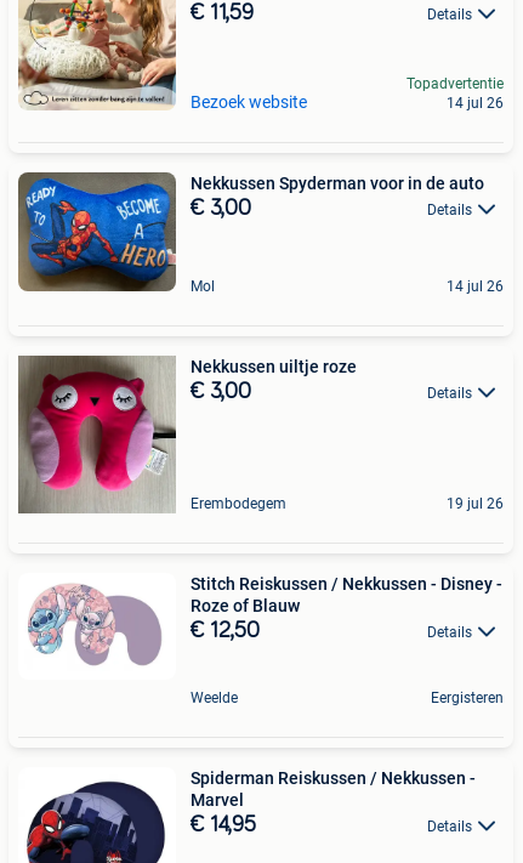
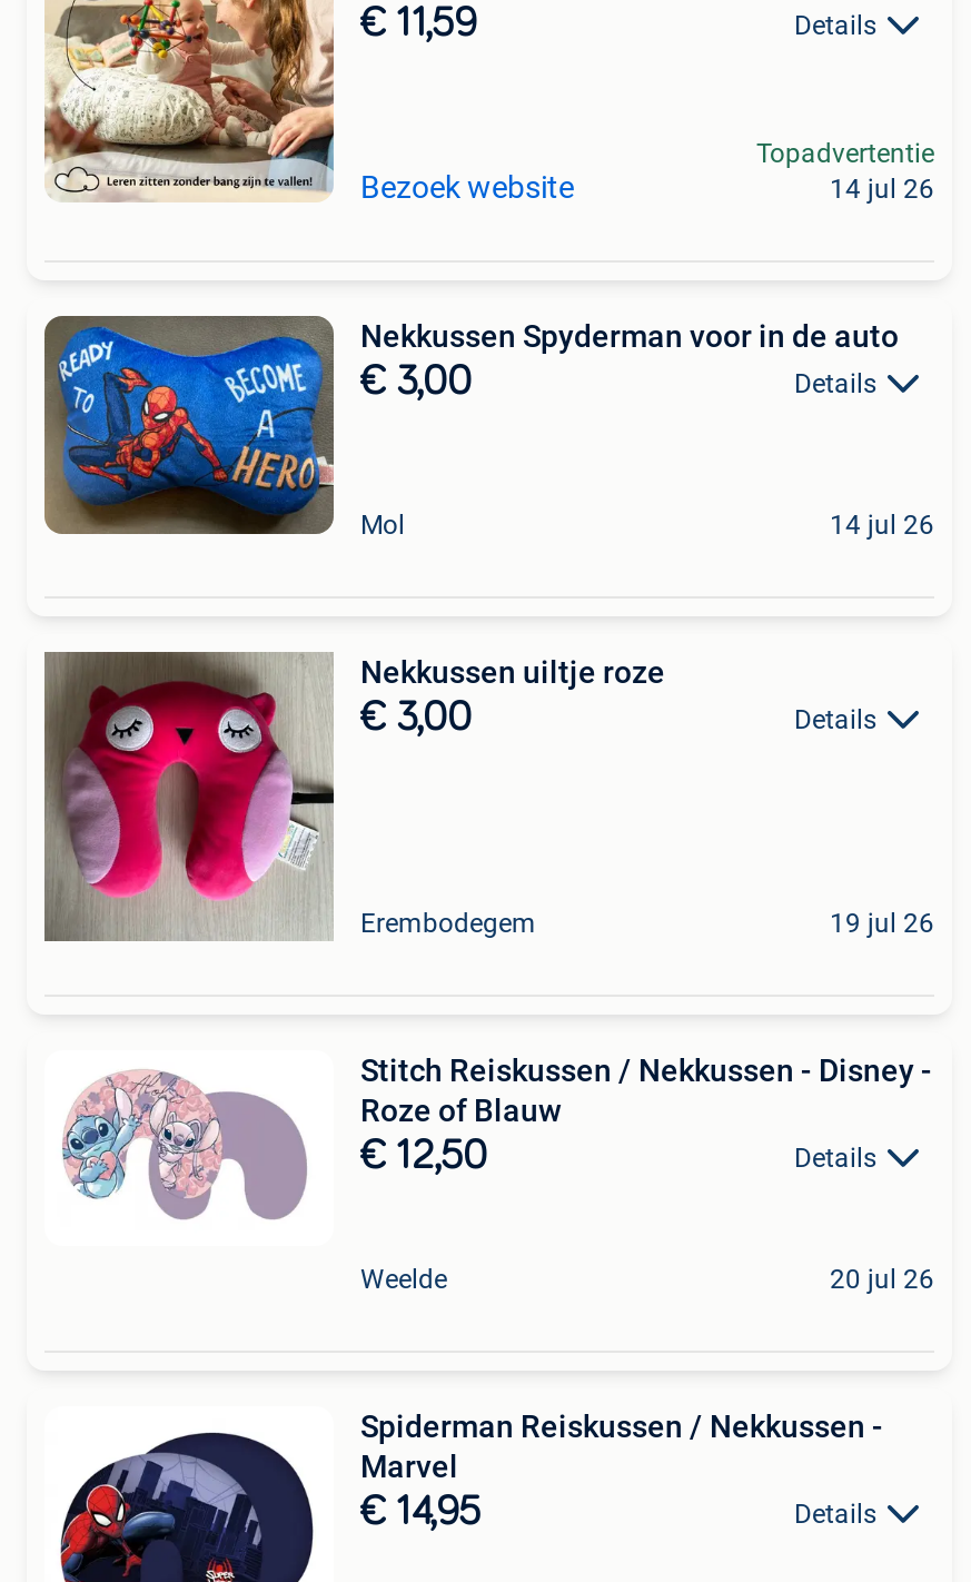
[431,689,504,706] Eergisteren -> [830,1264,934,1295] 20 jul 26

